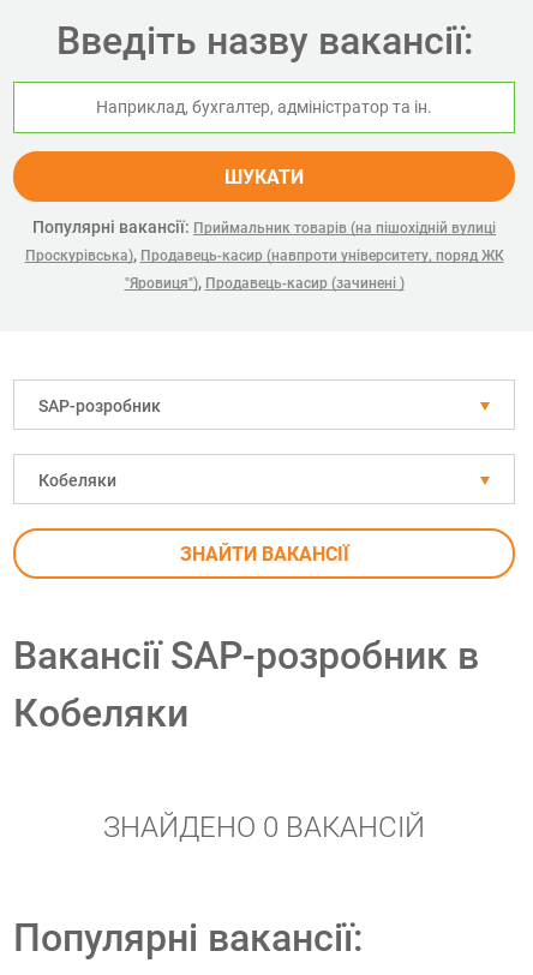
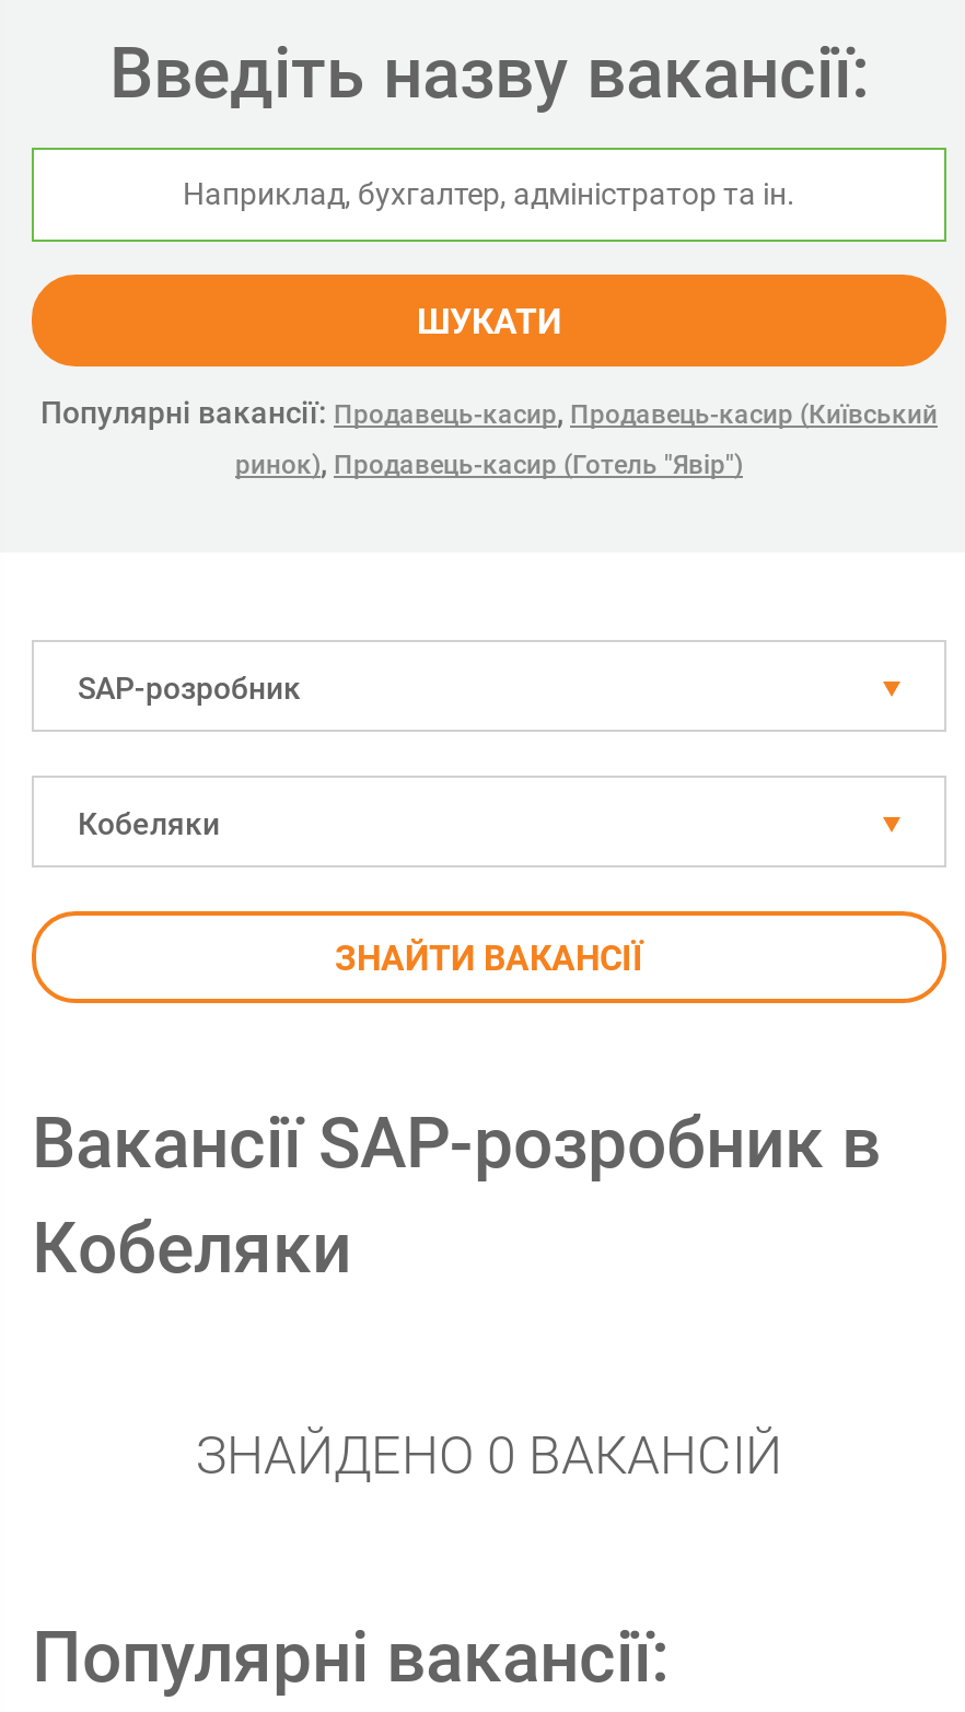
[25,217,504,292] Популярні вакансії: Приймальник товарів (на пішохідній вулиці | Проскурівська), Продавець-касир (навпроти університету, поряд ЖК | "Яровиця"), Продавець-касир (зачинені ) -> [40,395,938,480] Популярні вакансії: Продавець-касир, Продавець-касир (Київський | ринок), Продавець-касир (Готель "Явір")

